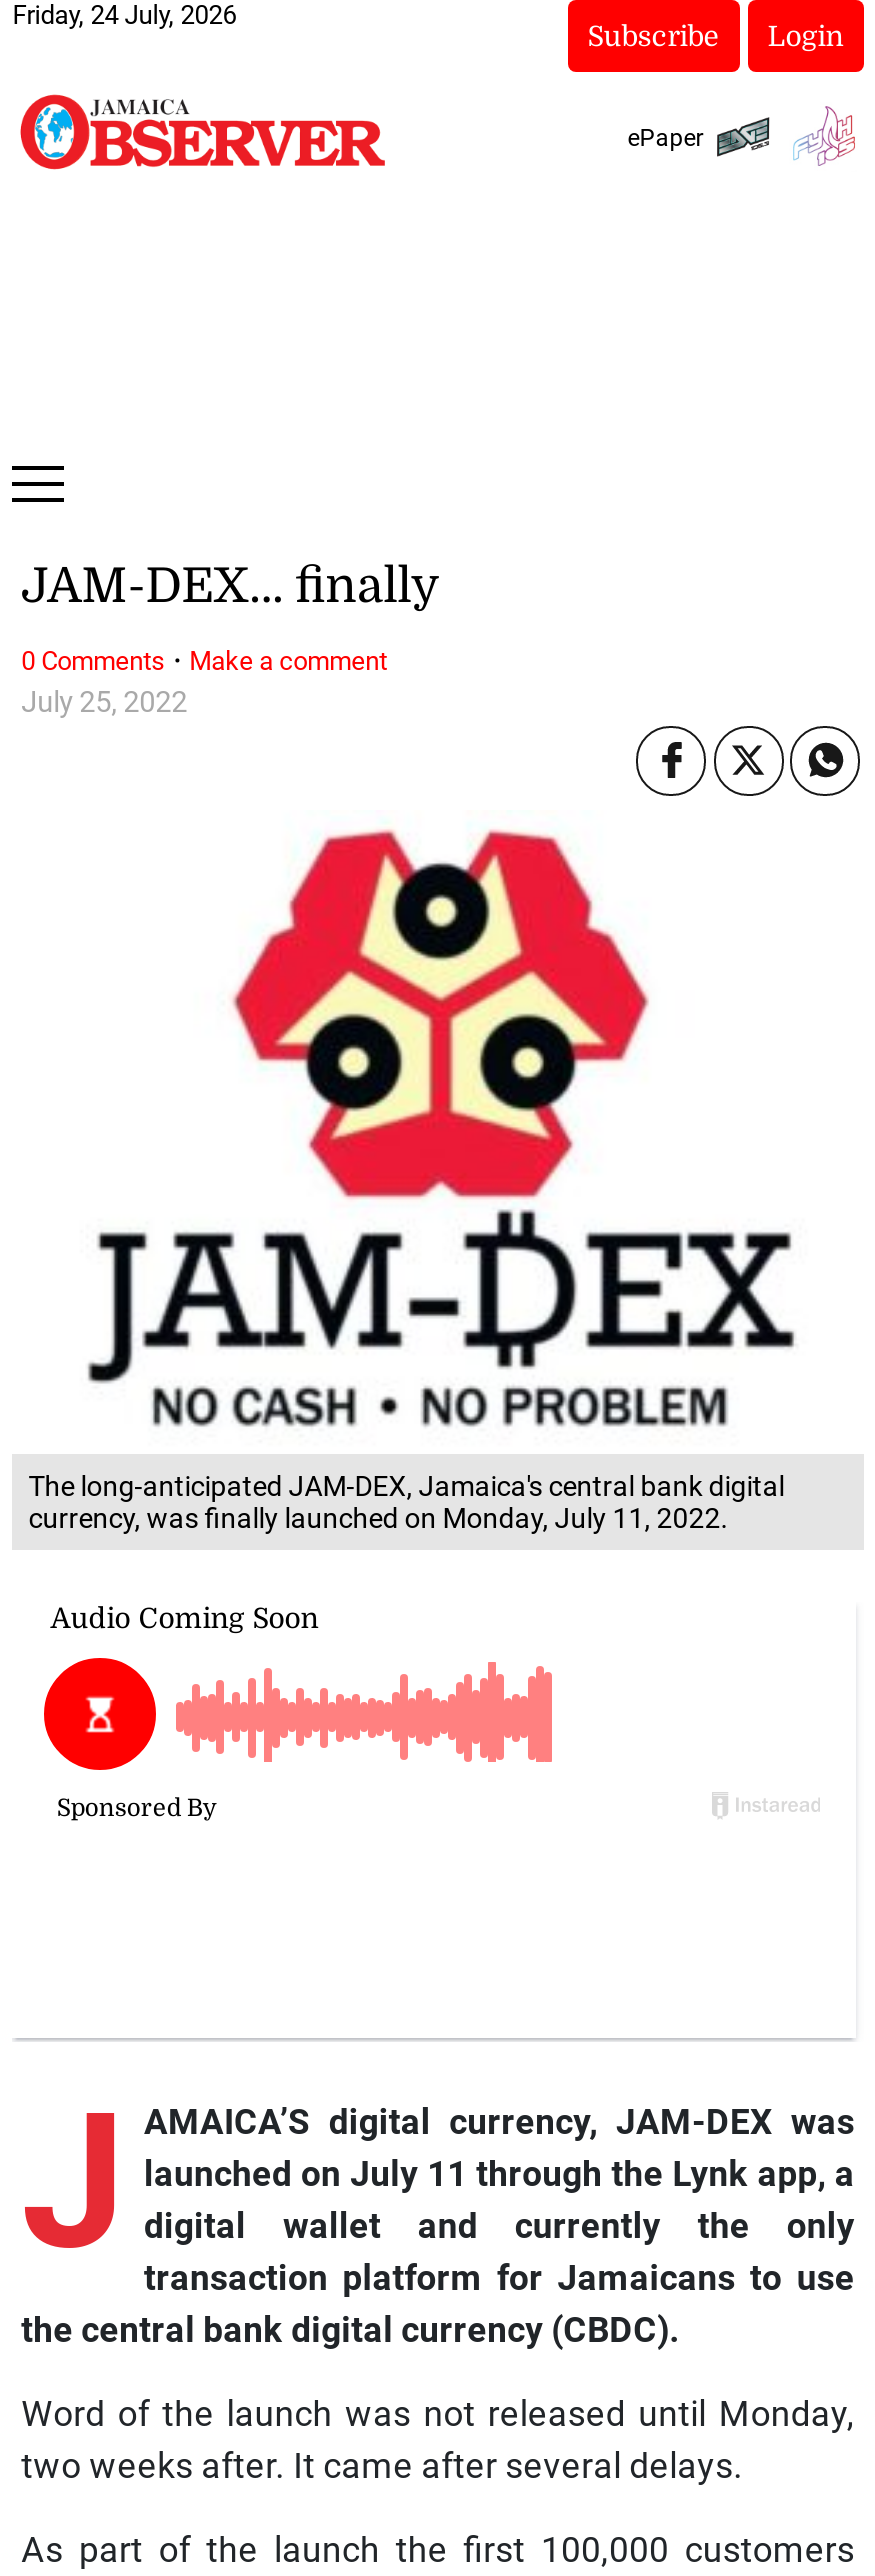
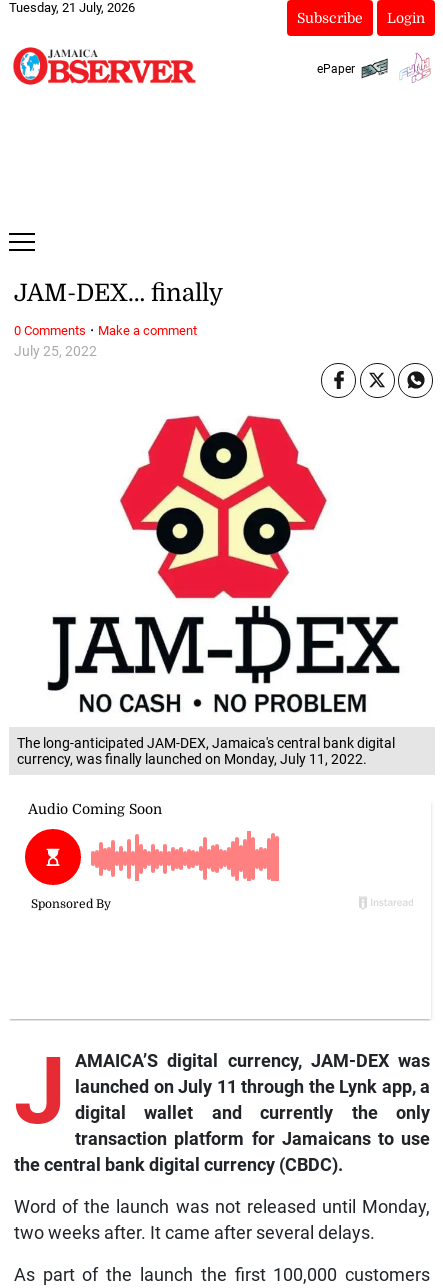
[12,0,236,30] Friday, 24 July, 2026 -> [9,0,135,15] Tuesday, 21 July, 2026

